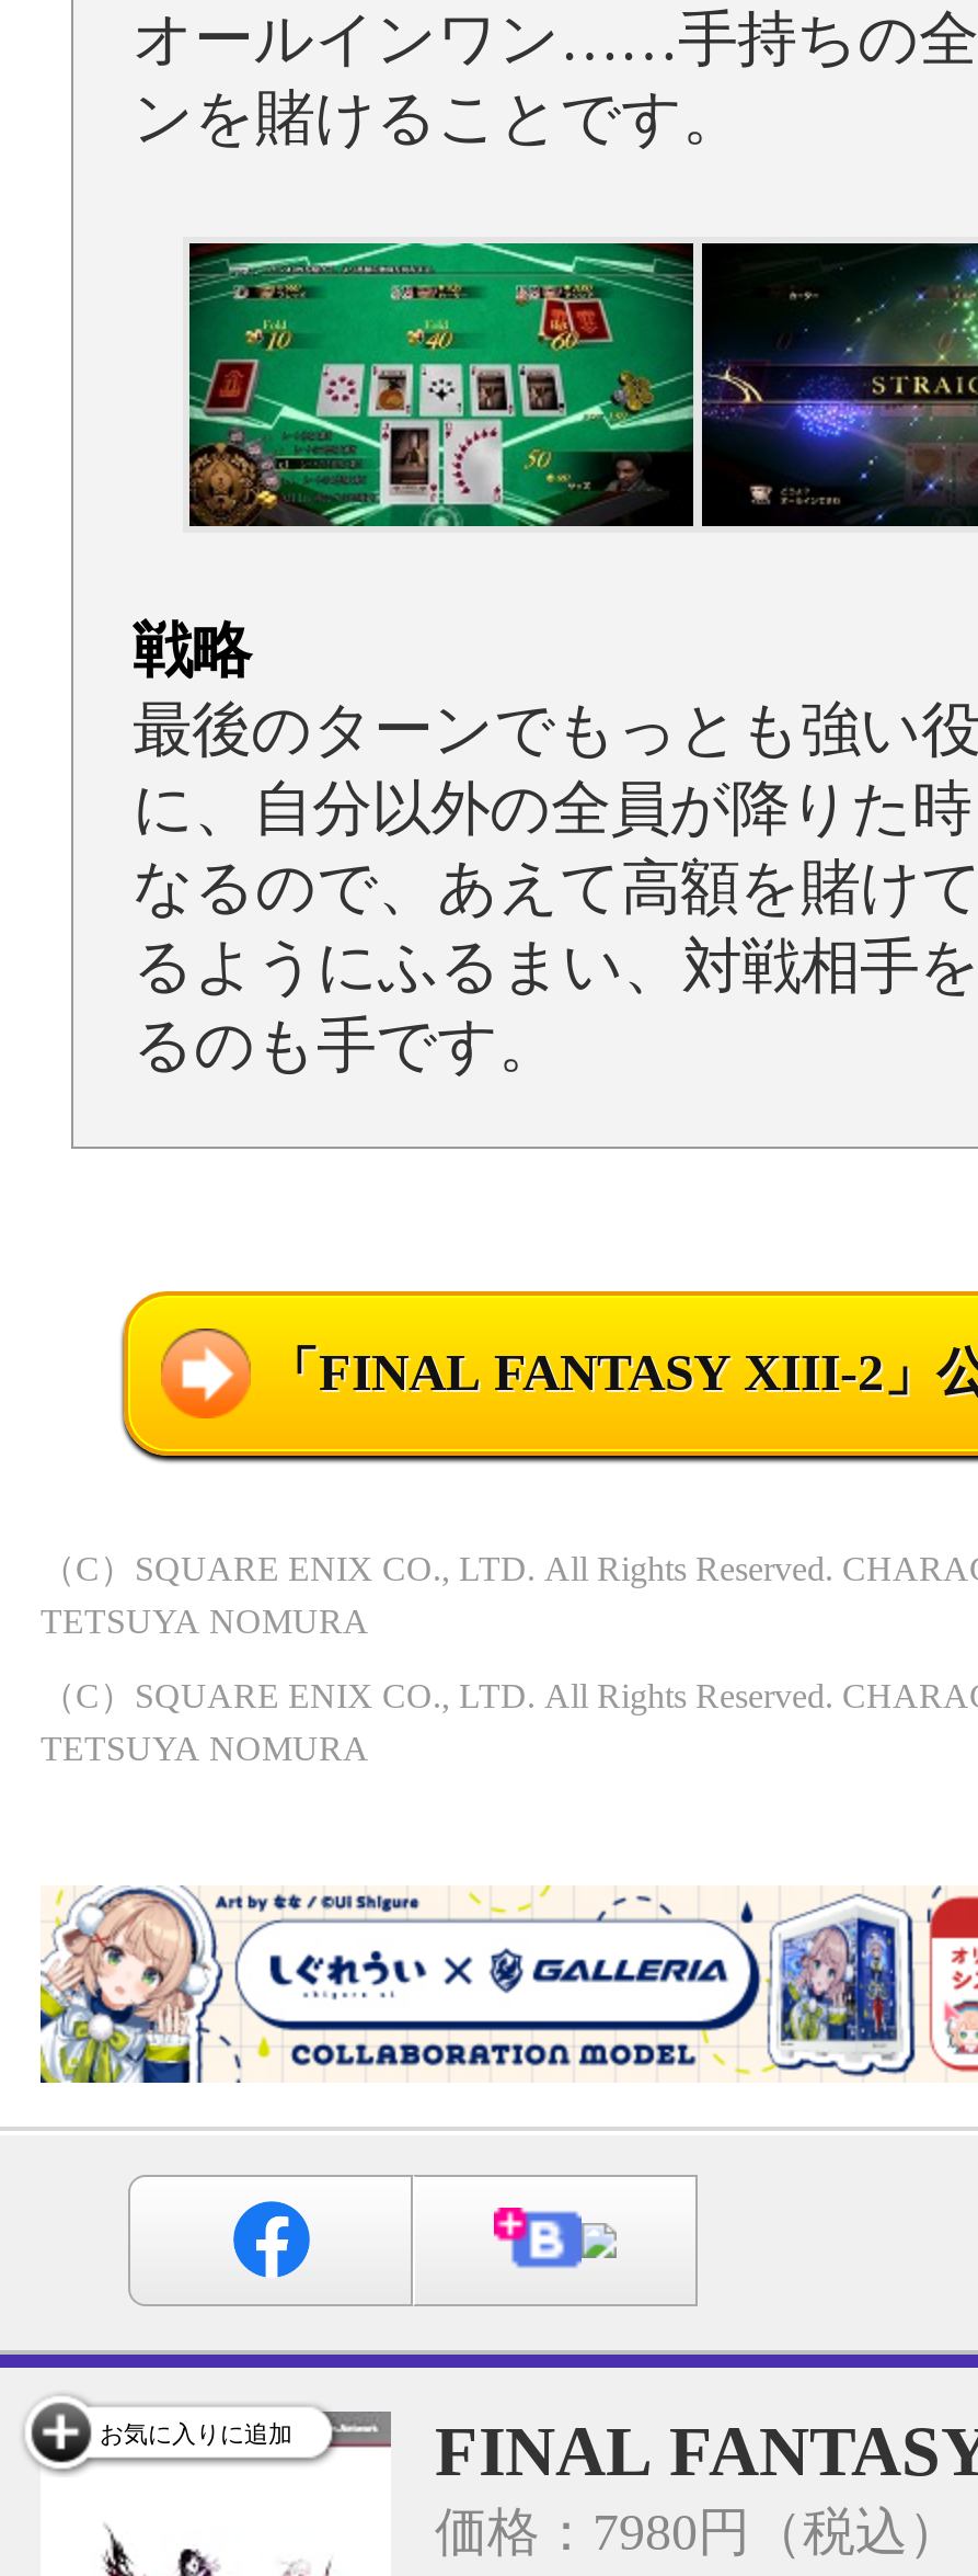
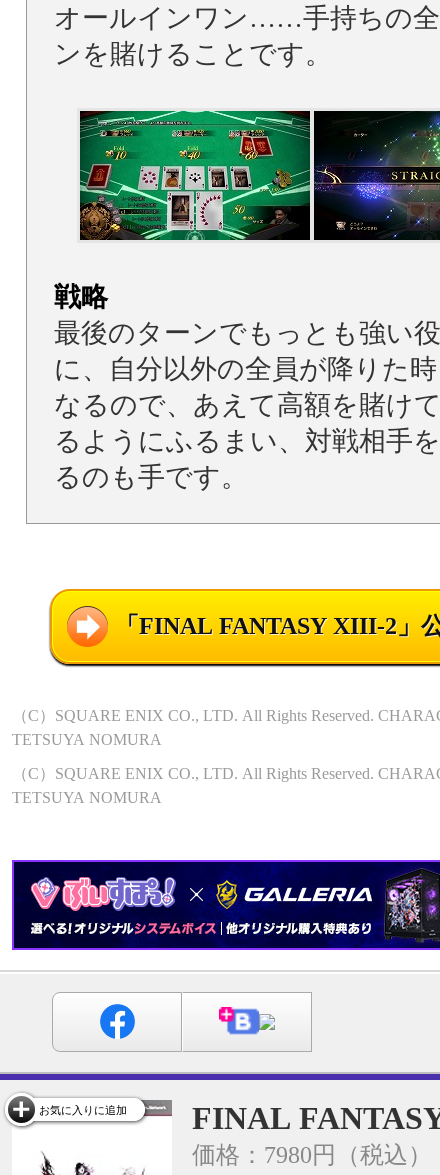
[38,1883,971,2085] [image] -> [11,859,437,951] [image]

